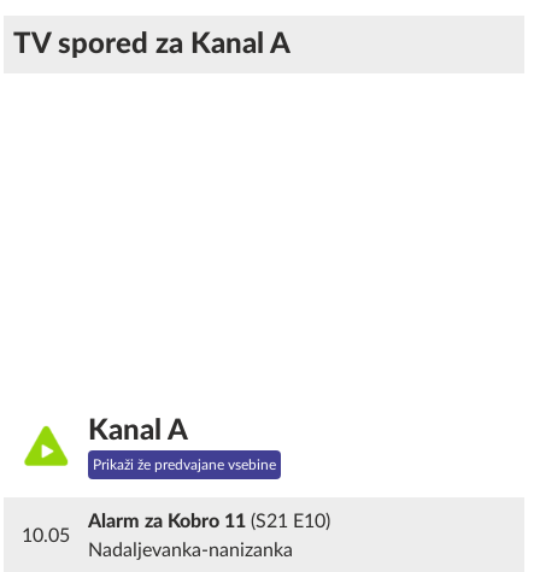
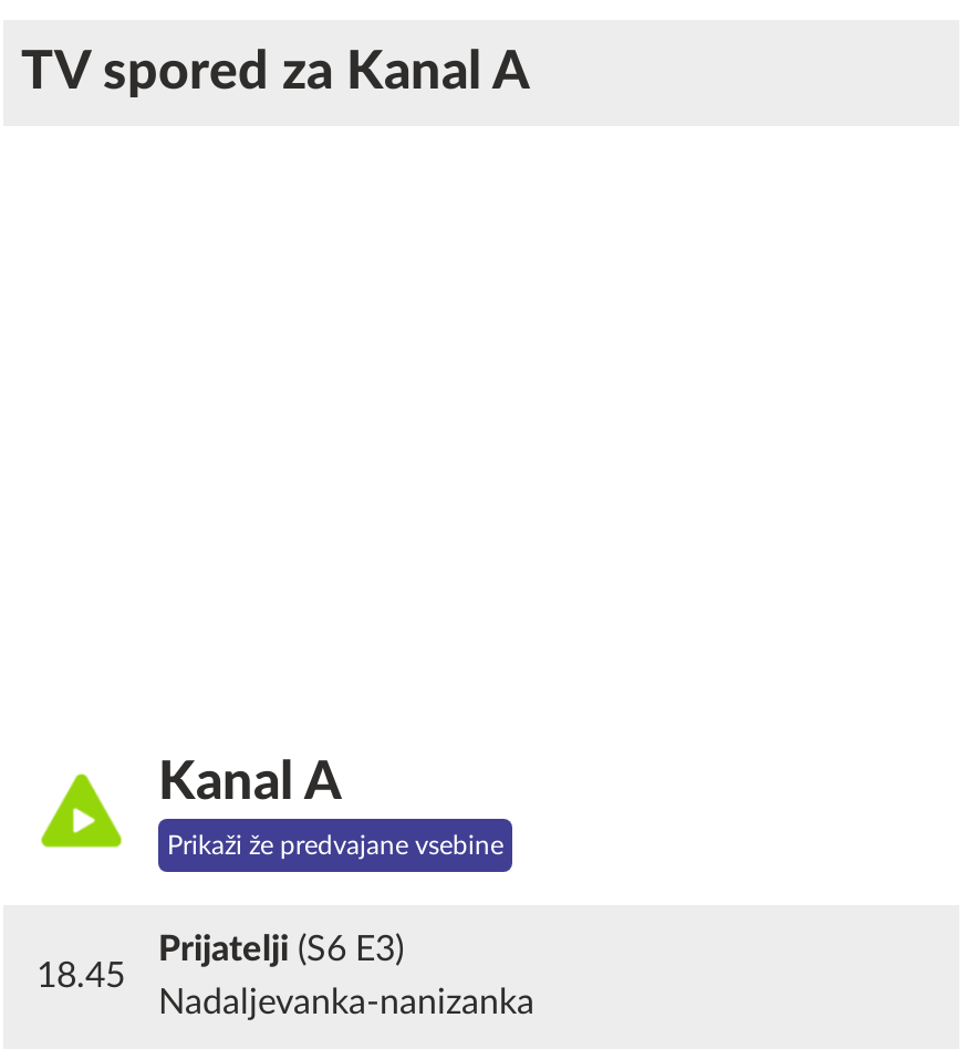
[88,512,330,531] Alarm za Kobro 11 (S21 E10) -> [158,932,404,967] Prijatelji (S6 E3)
[22,526,70,546] 10.05 -> [37,958,125,994] 18.45

